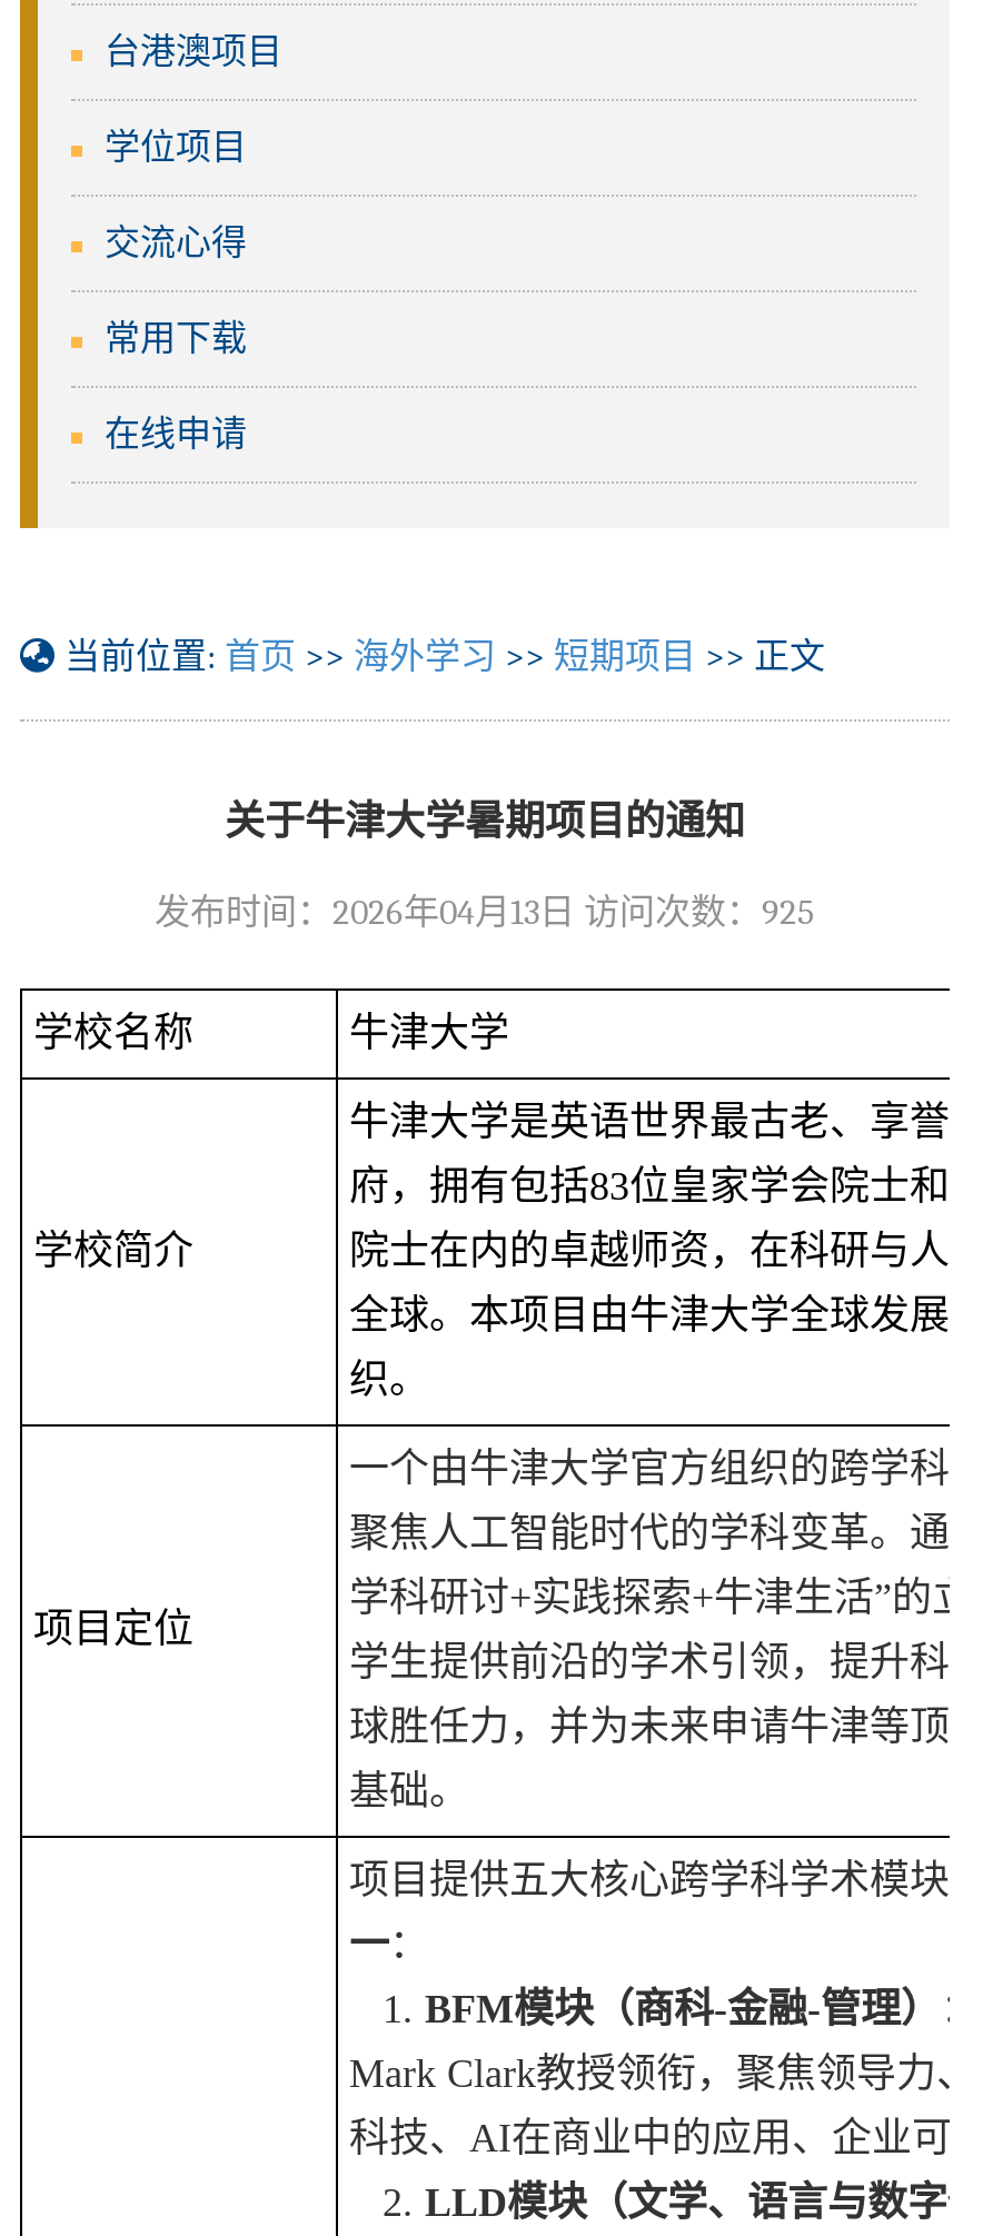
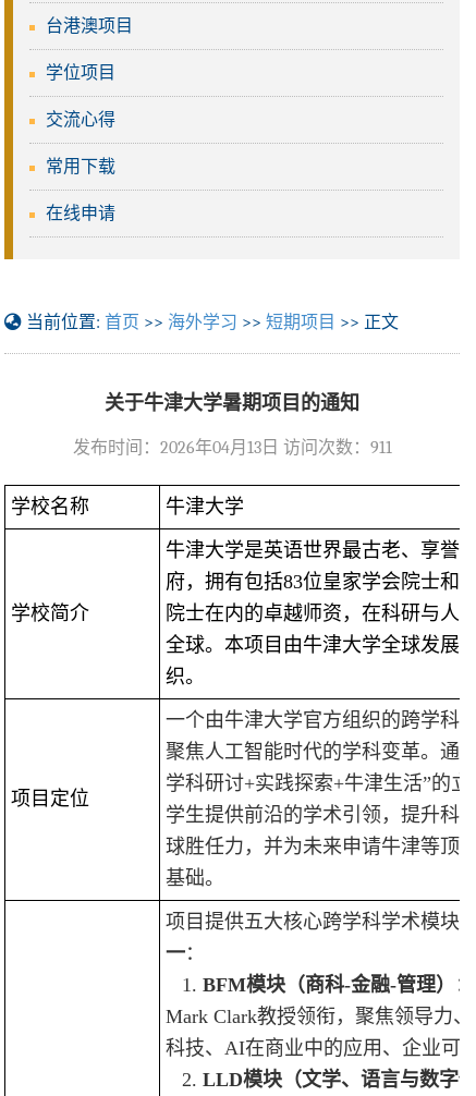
[155,892,815,932] 发布时间：2026年04月13日 访问次数：925 -> [72,437,392,457] 发布时间：2026年04月13日 访问次数：911

